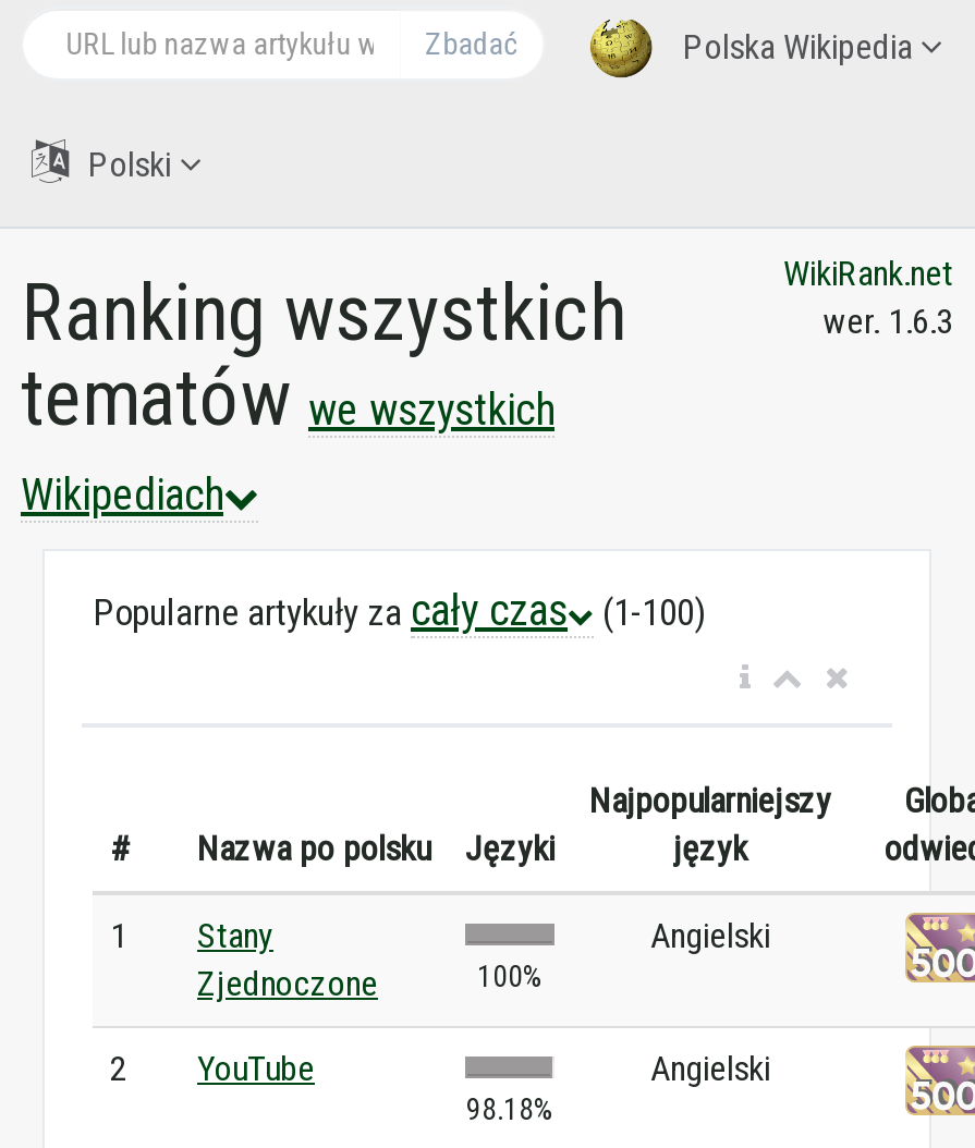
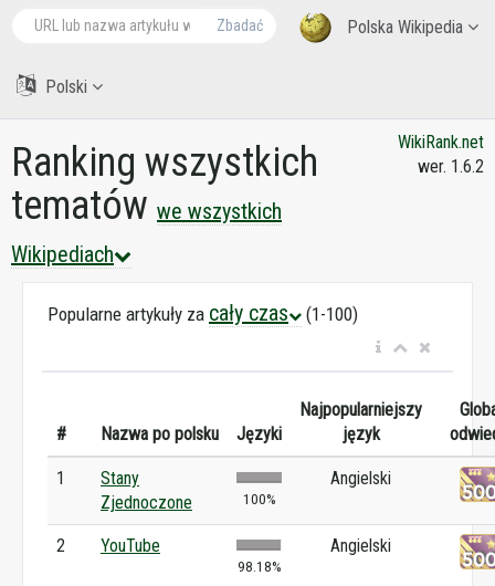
[822,301,953,342] wer. 1.6.3 -> [418,156,484,177] wer. 1.6.2

